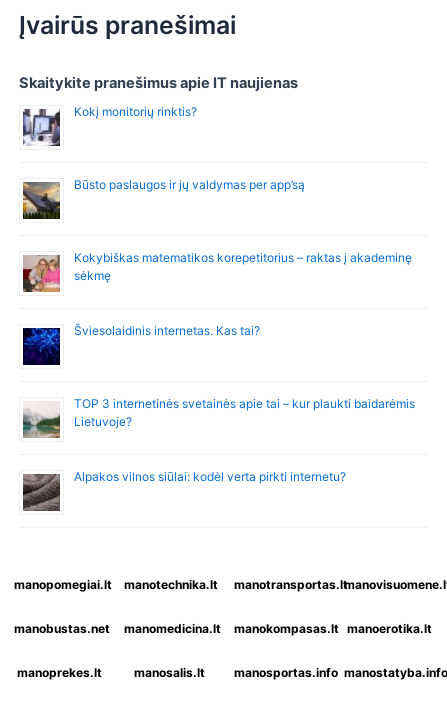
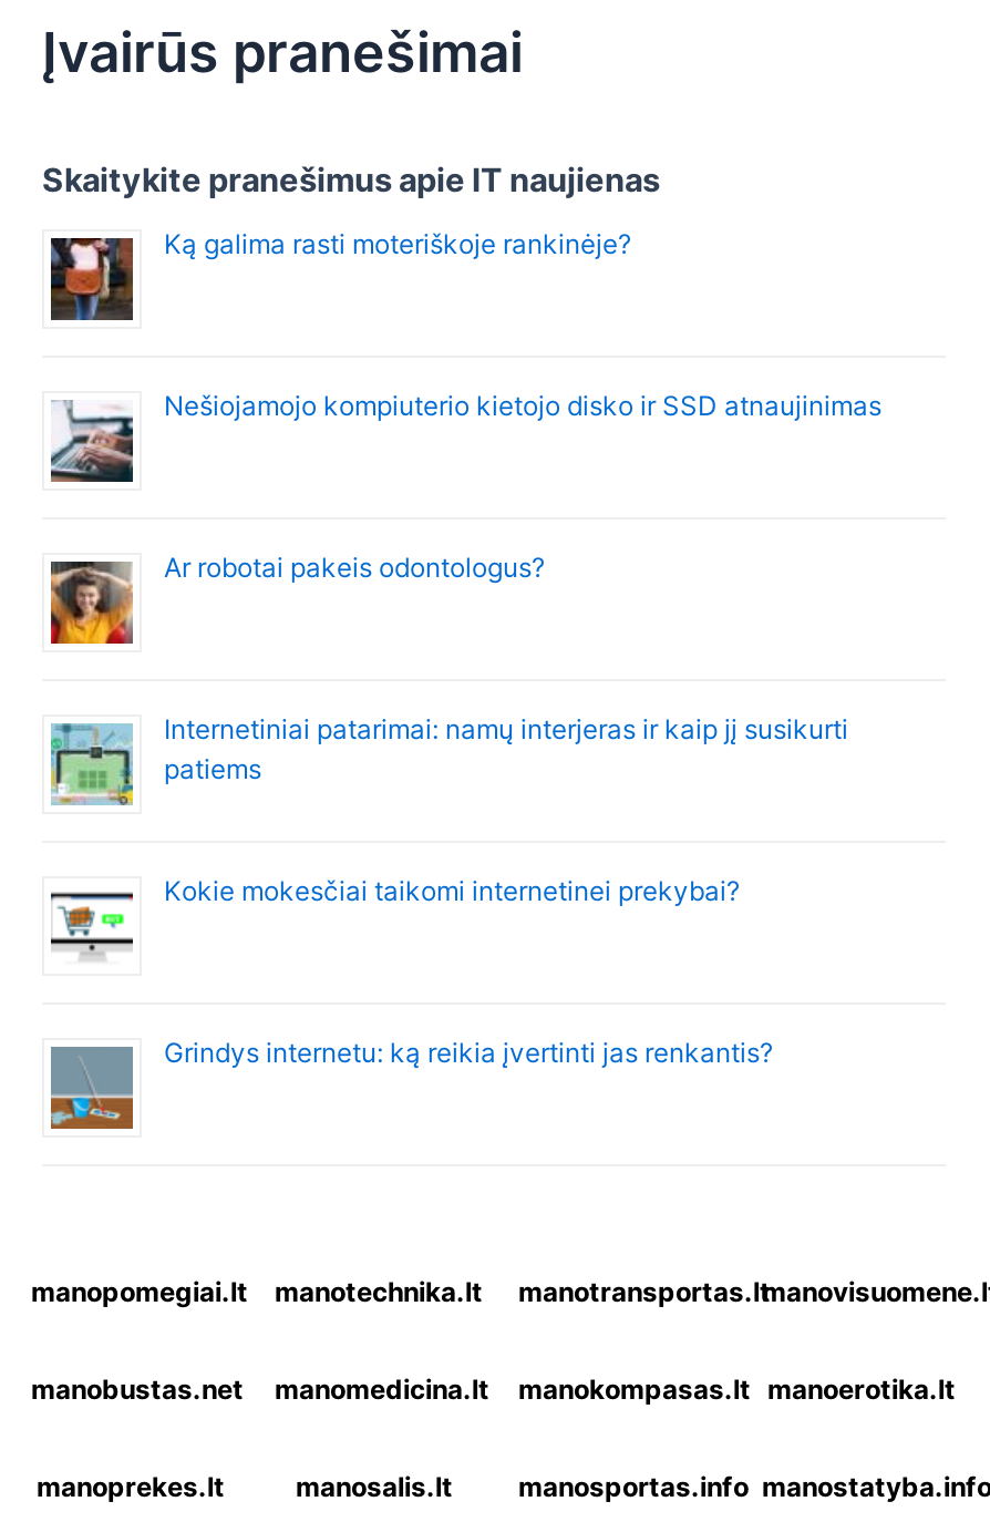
[22,104,197,146] [image] | Kokį monitorių rinktis? -> [49,227,631,322] [image] | Ką galima rasti moteriškoje rankinėje?
[22,177,305,220] [image] | Būsto paslaugos ir jų valdymas per app’są -> [49,389,881,484] [image] | Nešiojamojo kompiuterio kietojo disko ir SSD atnaujinimas
[22,250,412,293] [image] | Kokybiškas matematikos korepetitorius – raktas į akademinę | sėkmę -> [49,551,545,646] [image] | Ar robotai pakeis odontologus?
[22,323,260,366] [image] | Šviesolaidinis internetas. Kas tai? -> [49,712,848,808] [image] | Internetiniai patarimai: namų interjeras ir kaip jį susikurti | patiems
[22,396,415,439] [image] | TOP 3 internetinės svetainės apie tai – kur plaukti baidarėmis | Lietuvoje? -> [49,874,740,967] [image] | Kokie mokesčiai taikomi internetinei prekybai?
[22,469,346,512] [image] | Alpakos vilnos siūlai: kodėl verta pirkti internetu? -> [49,1036,773,1131] [image] | Grindys internetu: ką reikia įvertinti jas renkantis?

